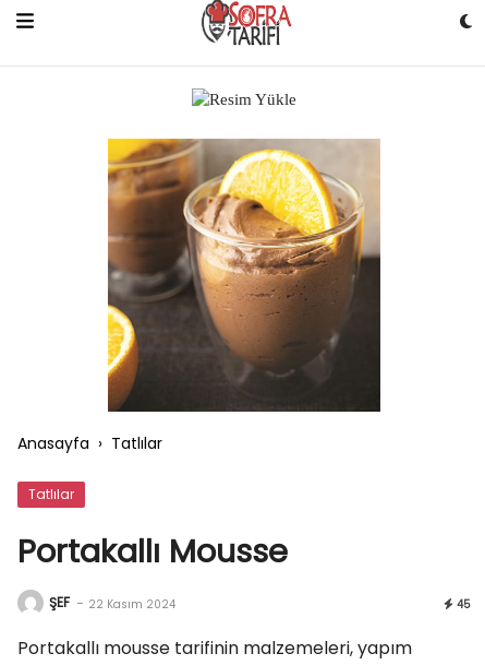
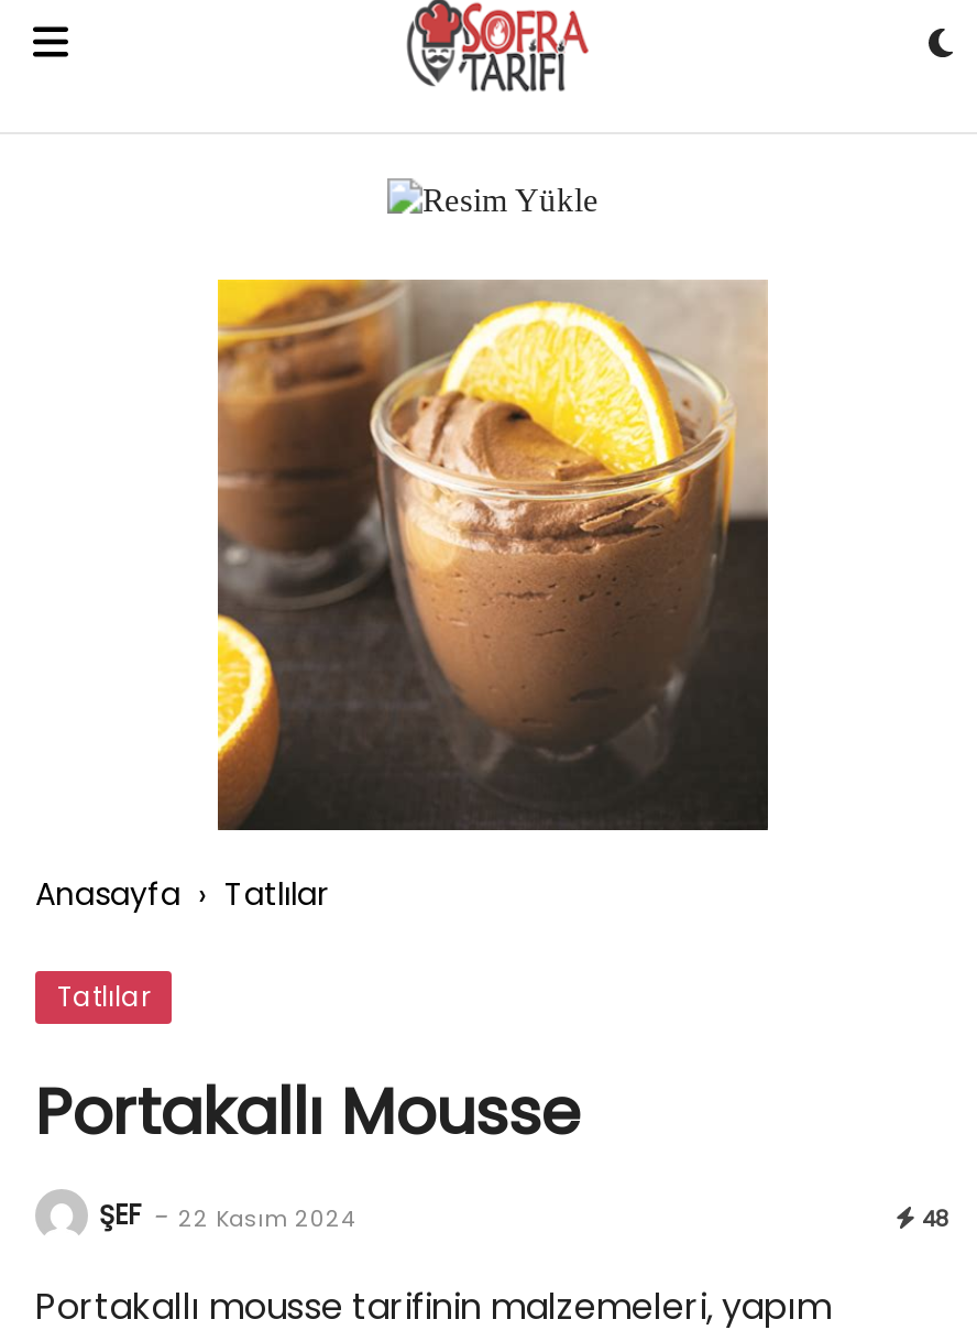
[453,596,471,612] 45 -> [915,1201,951,1234] 48

